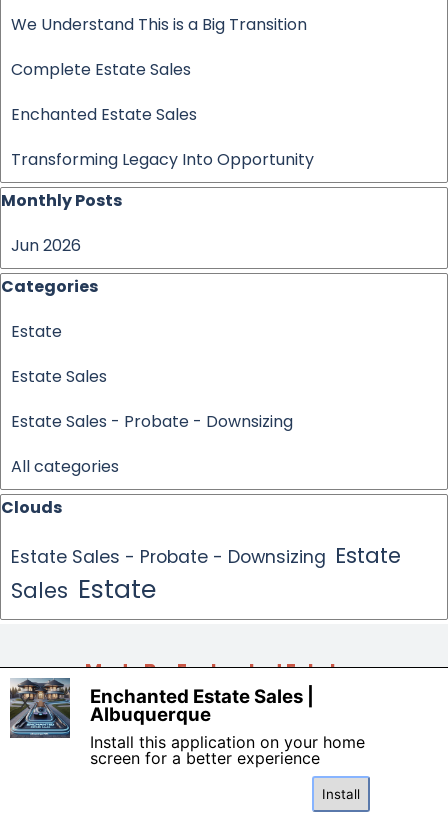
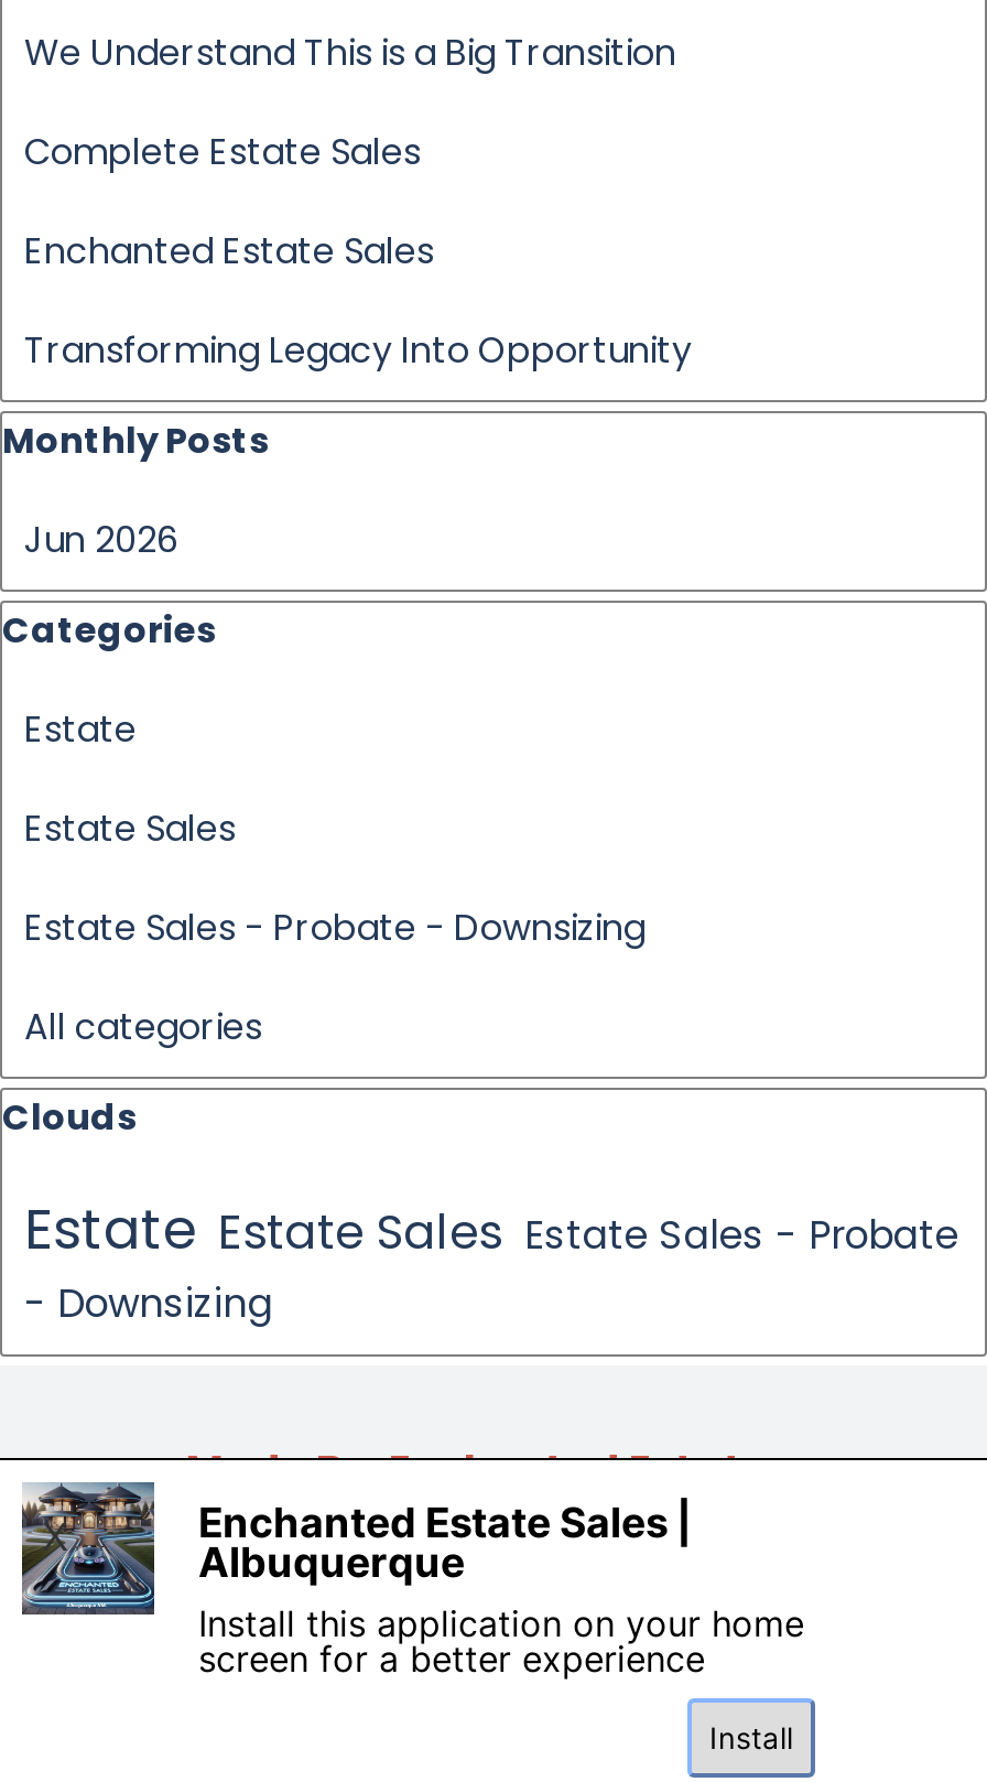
[11,541,401,607] Estate Sales - Probate - Downsizing Estate | Sales Estate -> [24,1191,958,1330] Estate Estate Sales Estate Sales - Probate | - Downsizing

